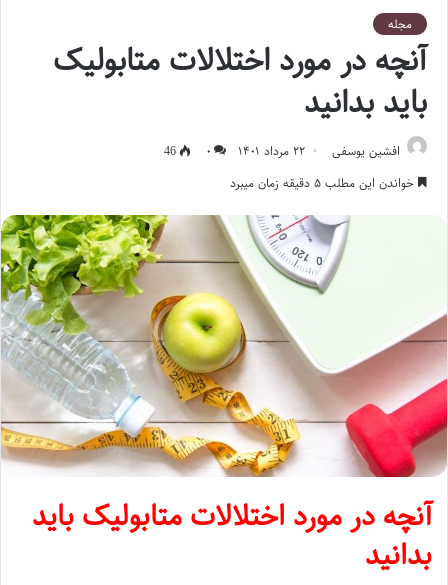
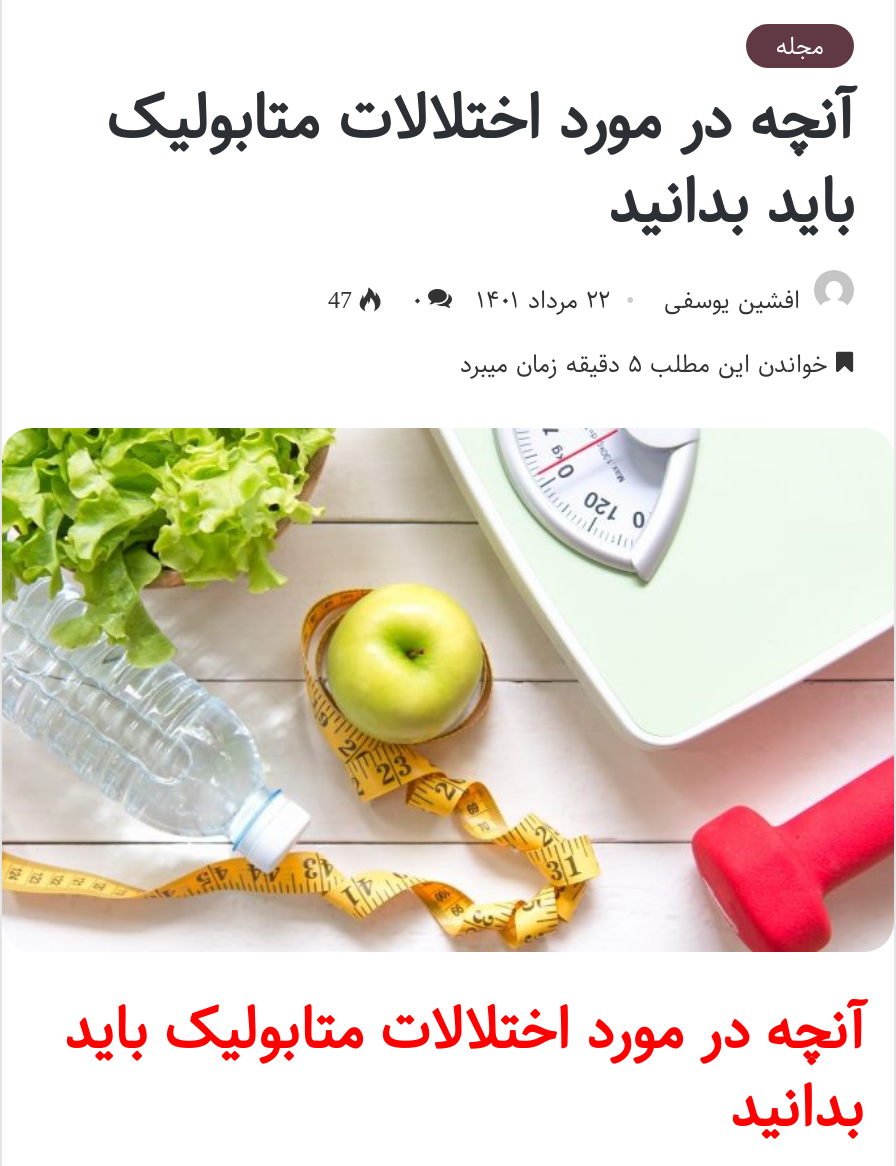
[164,141,176,161] 46 -> [328,280,352,320] 47

